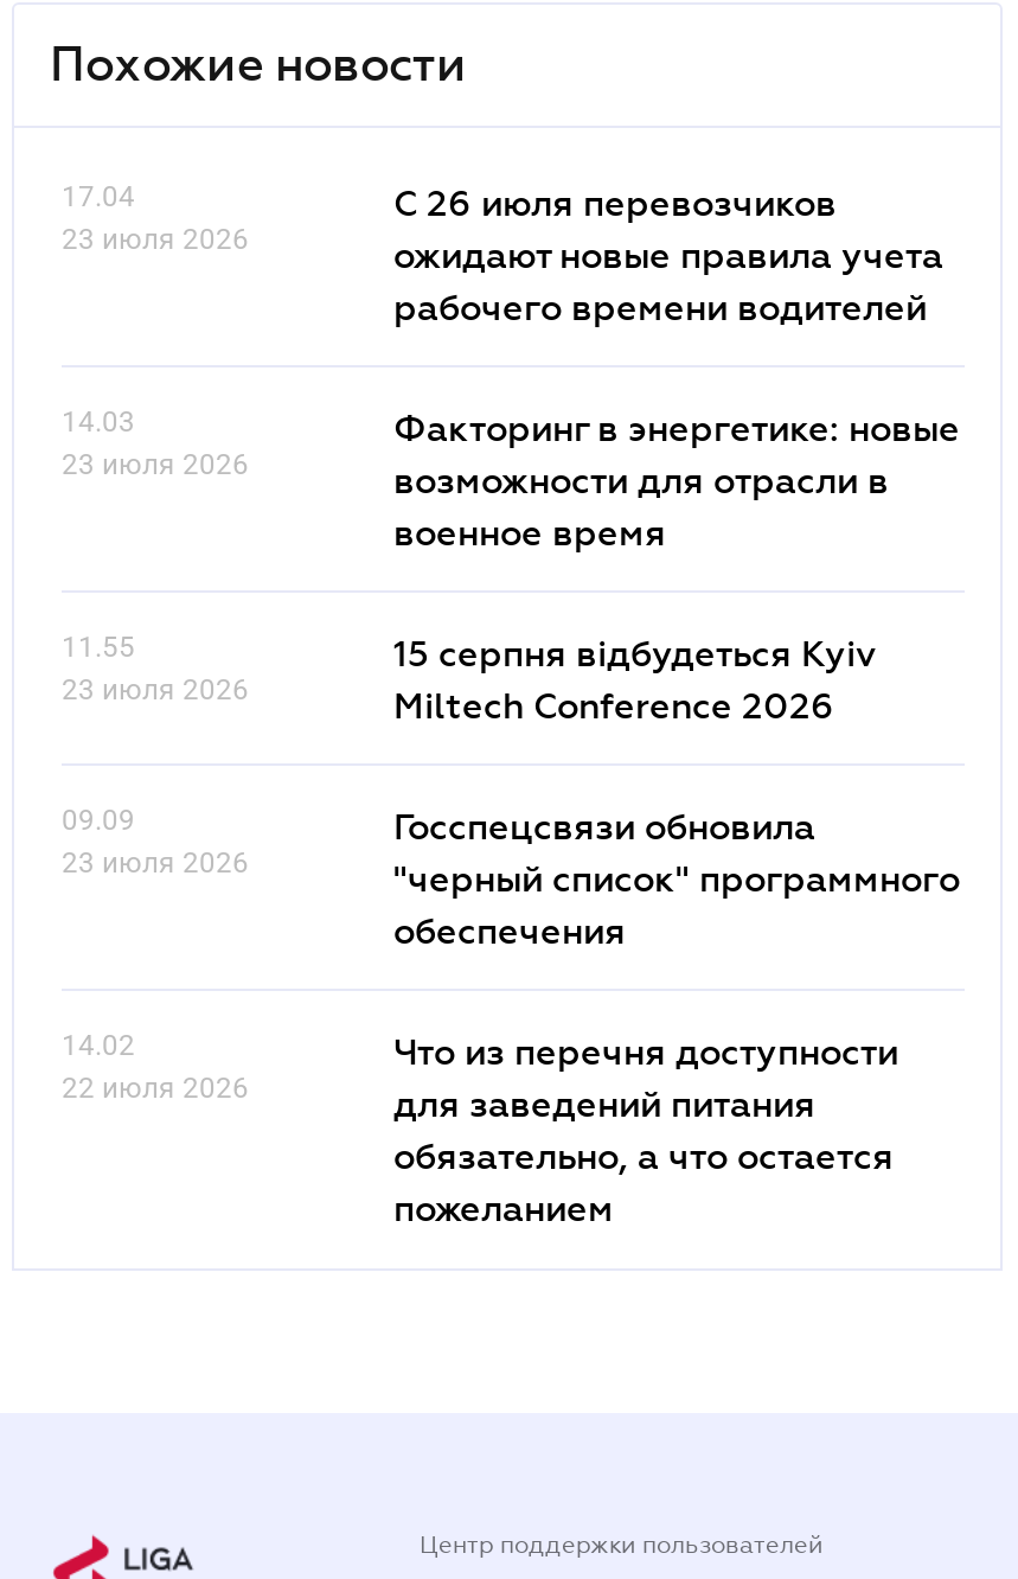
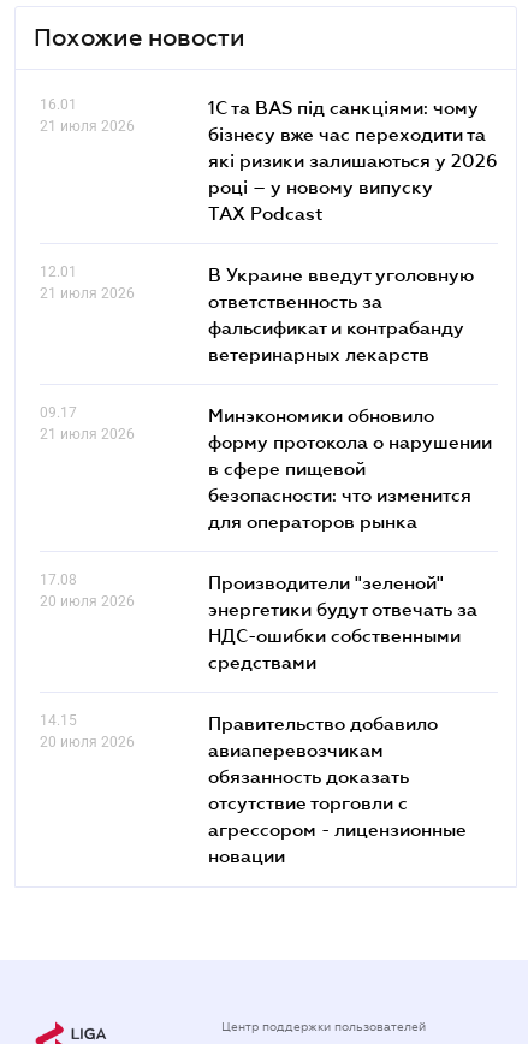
[62,179,249,255] 17.04 | 23 июля 2026 -> [40,96,135,134] 16.01 | 21 июля 2026
[393,179,943,326] С 26 июля перевозчиков | ожидают новые правила учета | рабочего времени водителей -> [208,96,498,223] 1С та BAS під санкціями: чому | бізнесу вже час переходити та | які ризики залишаються у 2026 | році – у новому випуску | TAX Podcast
[62,405,249,481] 14.03 | 23 июля 2026 -> [40,263,135,302] 12.01 | 21 июля 2026
[393,405,960,552] Факторинг в энергетике: новые | возможности для отрасли в | военное время -> [208,263,474,364] В Украине введут уголовную | ответственность за | фальсификат и контрабанду | ветеринарных лекарств
[62,630,249,706] 11.55 | 23 июля 2026 -> [40,404,135,442] 09.17 | 21 июля 2026
[393,630,877,725] 15 серпня відбудеться Kyiv | Miltech Conference 2026 -> [208,404,492,531] Минэкономики обновило | форму протокола о нарушении | в сфере пищевой | безопасности: что изменится | для операторов рынка
[62,803,249,879] 09.09 | 23 июля 2026 -> [40,571,135,609] 17.08 | 20 июля 2026
[393,803,960,950] Госспецсвязи обновила | "черный список" программного | обеспечения -> [208,571,477,672] Производители "зеленой" | энергетики будут отвечать за | НДС-ошибки собственными | средствами
[62,1028,249,1104] 14.02 | 22 июля 2026 -> [40,712,135,750] 14.15 | 20 июля 2026
[393,1028,898,1227] Что из перечня доступности | для заведений питания | обязательно, а что остается | пожеланием -> [208,712,467,866] Правительство добавило | авиаперевозчикам | обязанность доказать | отсутствие торговли с | агрессором - лицензионные | новации

